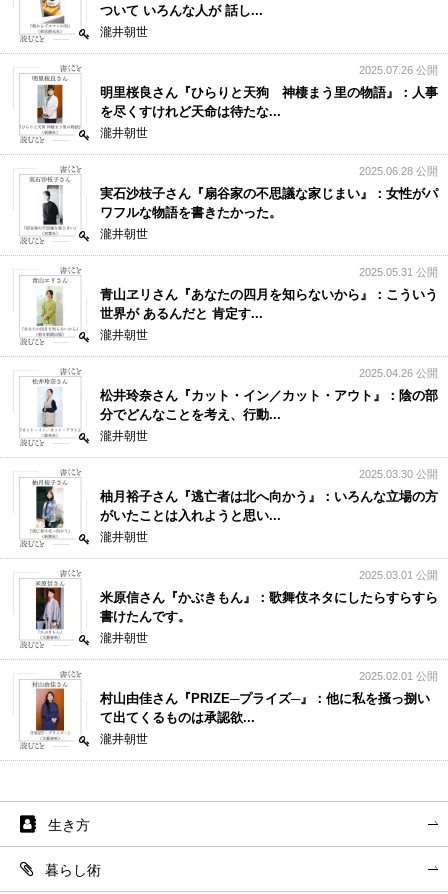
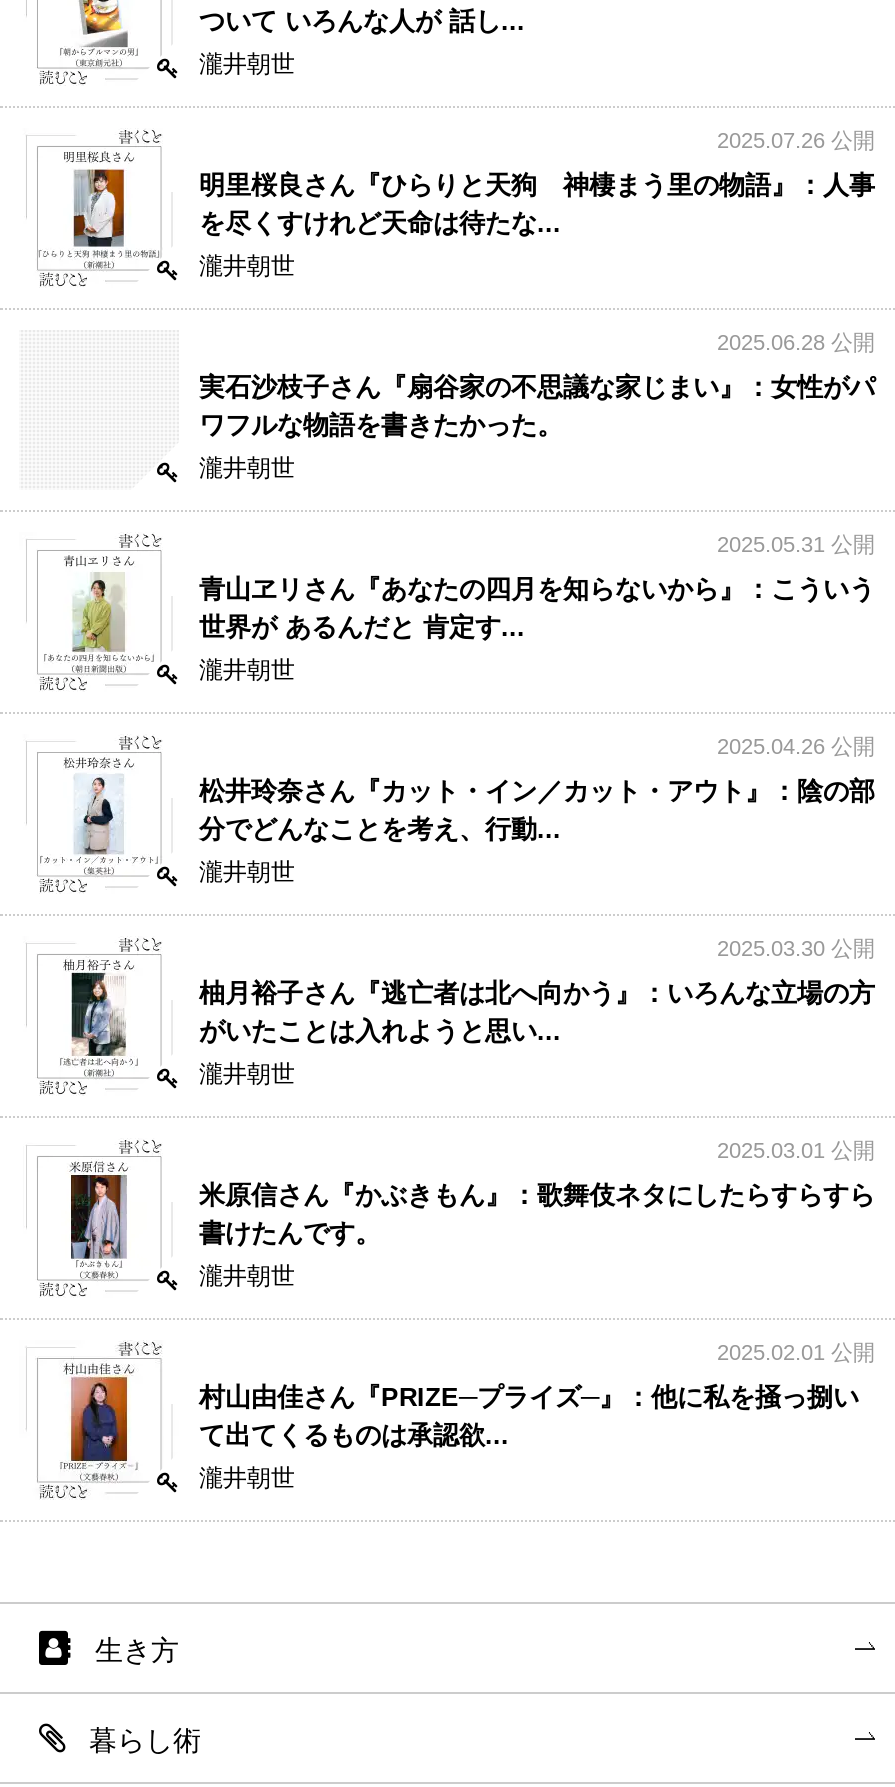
[20,166,81,244] [image] -> none

